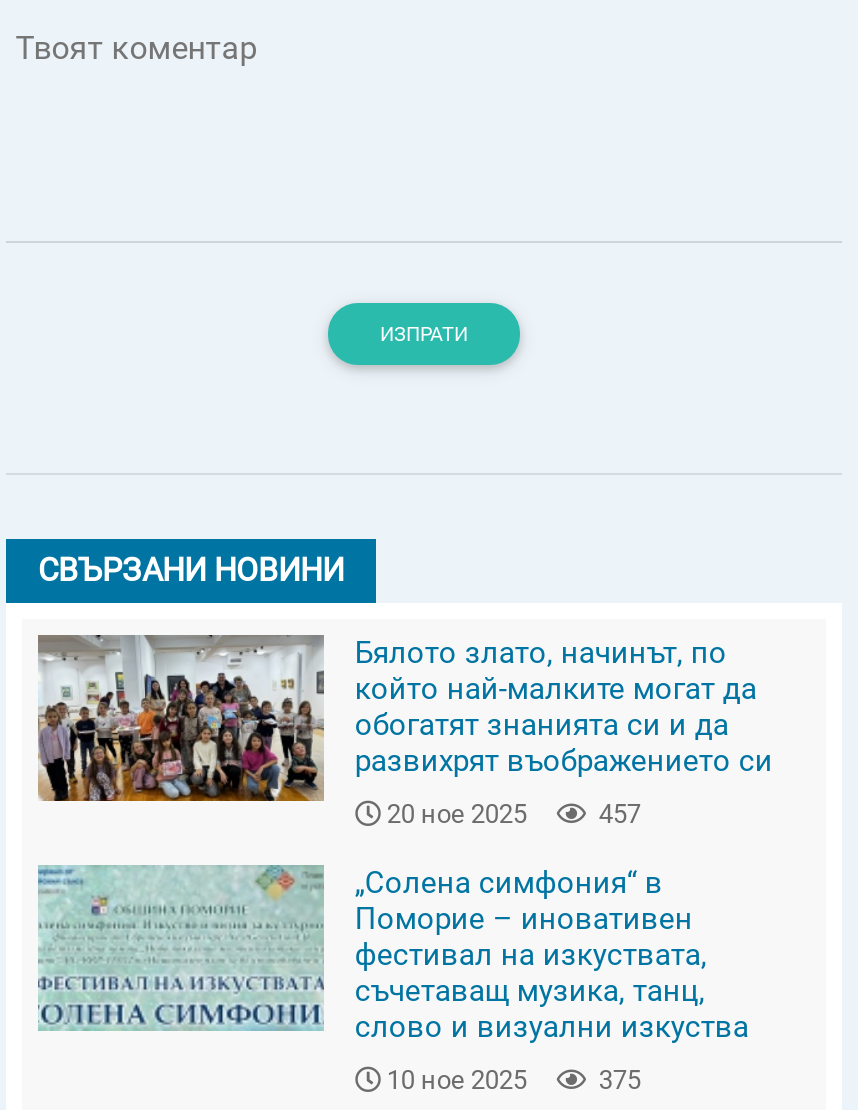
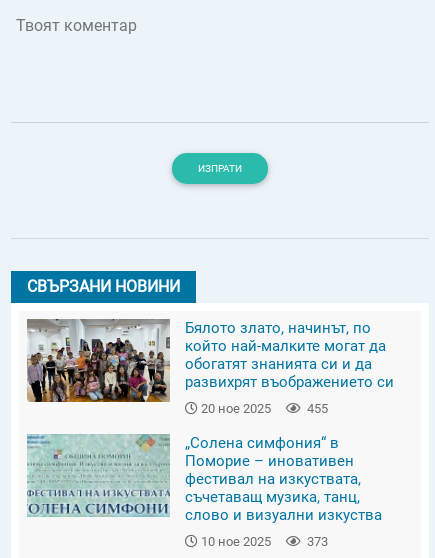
[599,798,641,828] 457 -> [307,401,328,416] 455
[599,1064,641,1094] 375 -> [307,534,328,549] 373

